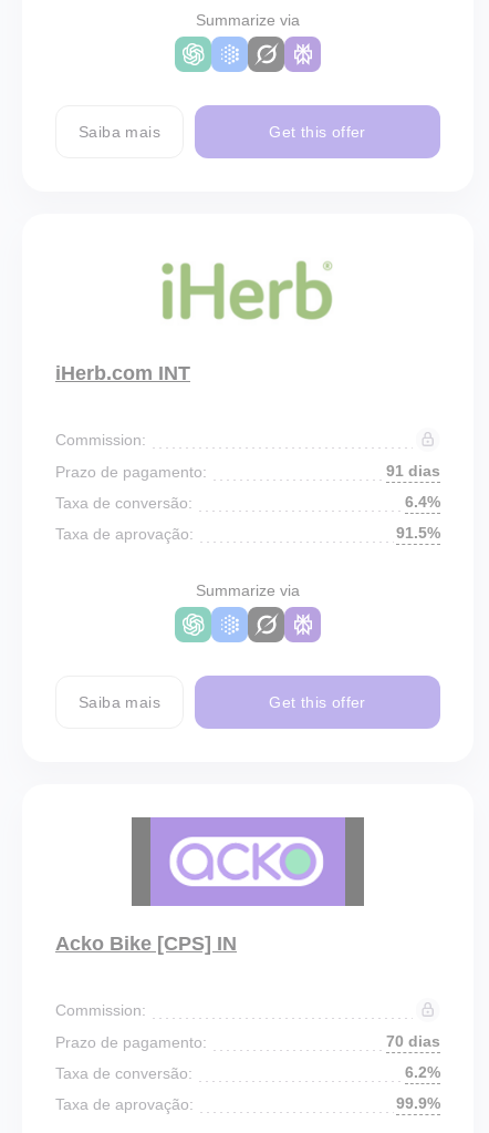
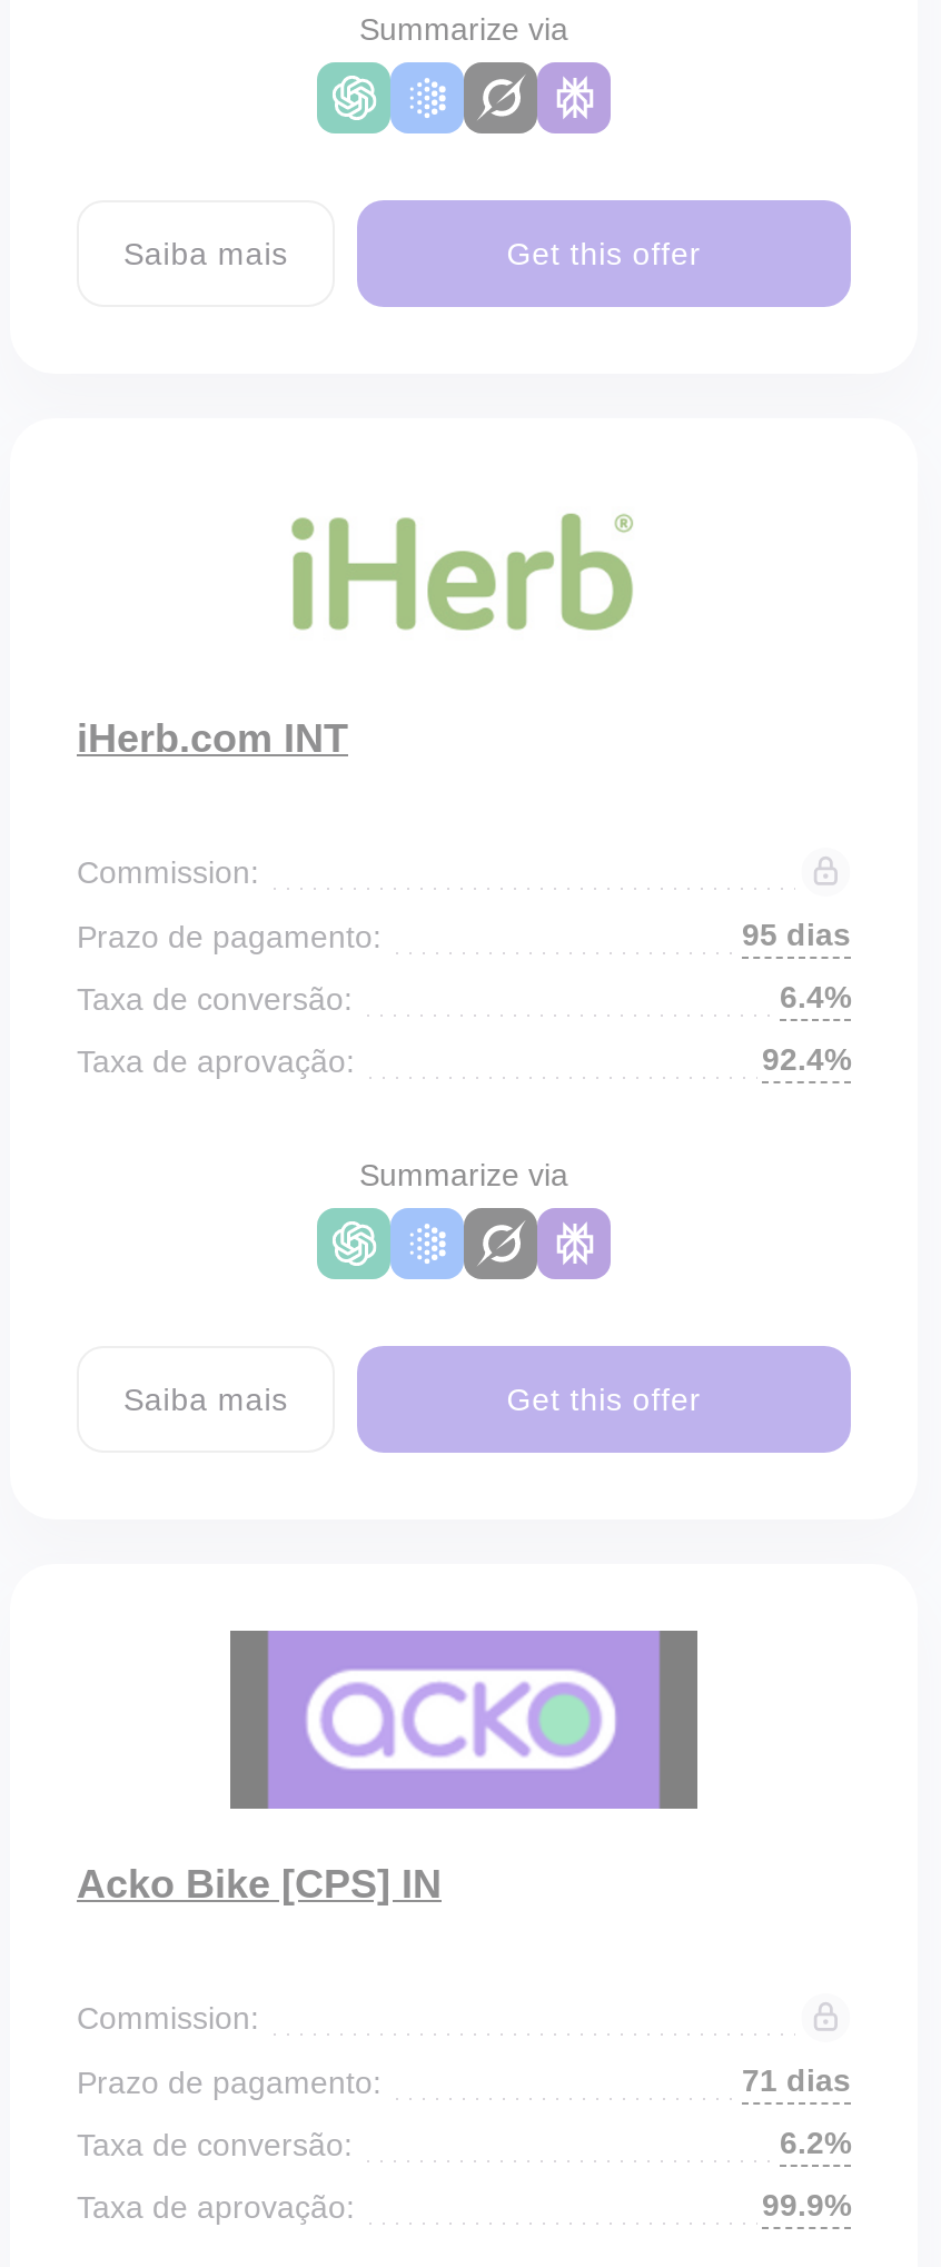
[386,462,440,480] 91 dias -> [742,917,851,952] 95 dias
[396,524,440,542] 91.5% -> [762,1041,851,1077] 92.4%
[386,1032,440,1050] 70 dias -> [742,2062,851,2098] 71 dias

